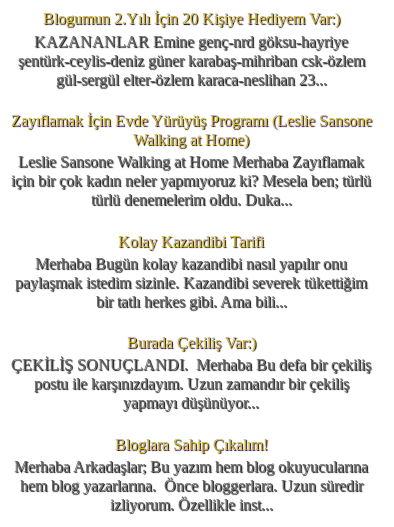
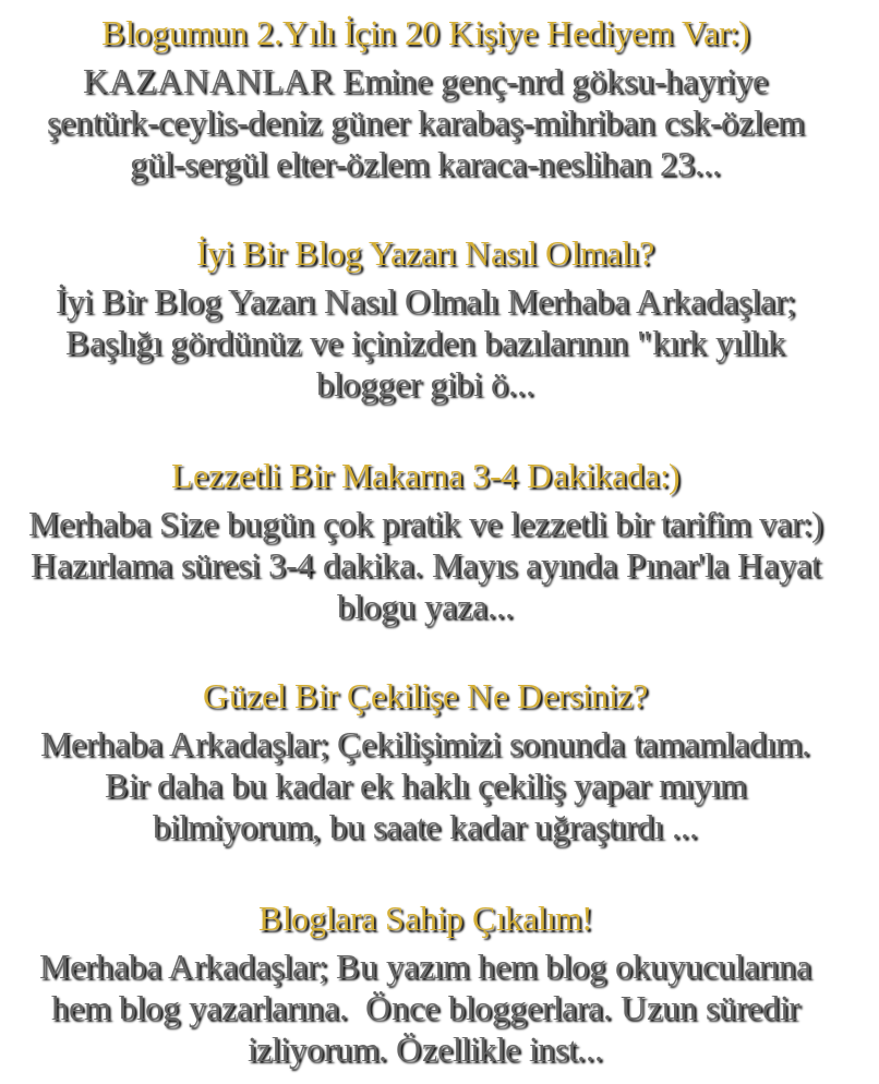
[10,112,371,208] Zayıflamak İçin Evde Yürüyüş Programı (Leslie Sansone | Walking at Home) | Leslie Sansone Walking at Home Merhaba Zayıflamak | için bir çok kadın neler yapmıyoruz ki? Mesela ben; türlü | türlü denemelerim oldu. Duka... -> [56,234,795,403] İyi Bir Blog Yazarı Nasıl Olmalı? | İyi Bir Blog Yazarı Nasıl Olmalı Merhaba Arkadaşlar; | Başlığı gördünüz ve içinizden bazılarının "kırk yıllık | blogger gibi ö...
[15,233,367,310] Kolay Kazandibi Tarifi | Merhaba Bugün kolay kazandibi nasıl yapılır onu | paylaşmak istedim sizinle. Kazandibi severek tükettiğim | bir tatlı herkes gibi. Ama bili... -> [28,456,822,624] Lezzetli Bir Makarna 3-4 Dakikada:) | Merhaba Size bugün çok pratik ve lezzetli bir tarifim var:) | Hazırlama süresi 3-4 dakika. Mayıs ayında Pınar'la Hayat | blogu yaza...
[11,334,371,411] Burada Çekiliş Var:) | ÇEKİLİŞ SONUÇLANDI. Merhaba Bu defa bir çekiliş | postu ile karşınızdayım. Uzun zamandır bir çekiliş | yapmayı düşünüyor... -> [40,677,810,846] Güzel Bir Çekilişe Ne Dersiniz? | Merhaba Arkadaşlar; Çekilişimizi sonunda tamamladım. | Bir daha bu kadar ek haklı çekiliş yapar mıyım | bilmiyorum, bu saate kadar uğraştırdı ...

